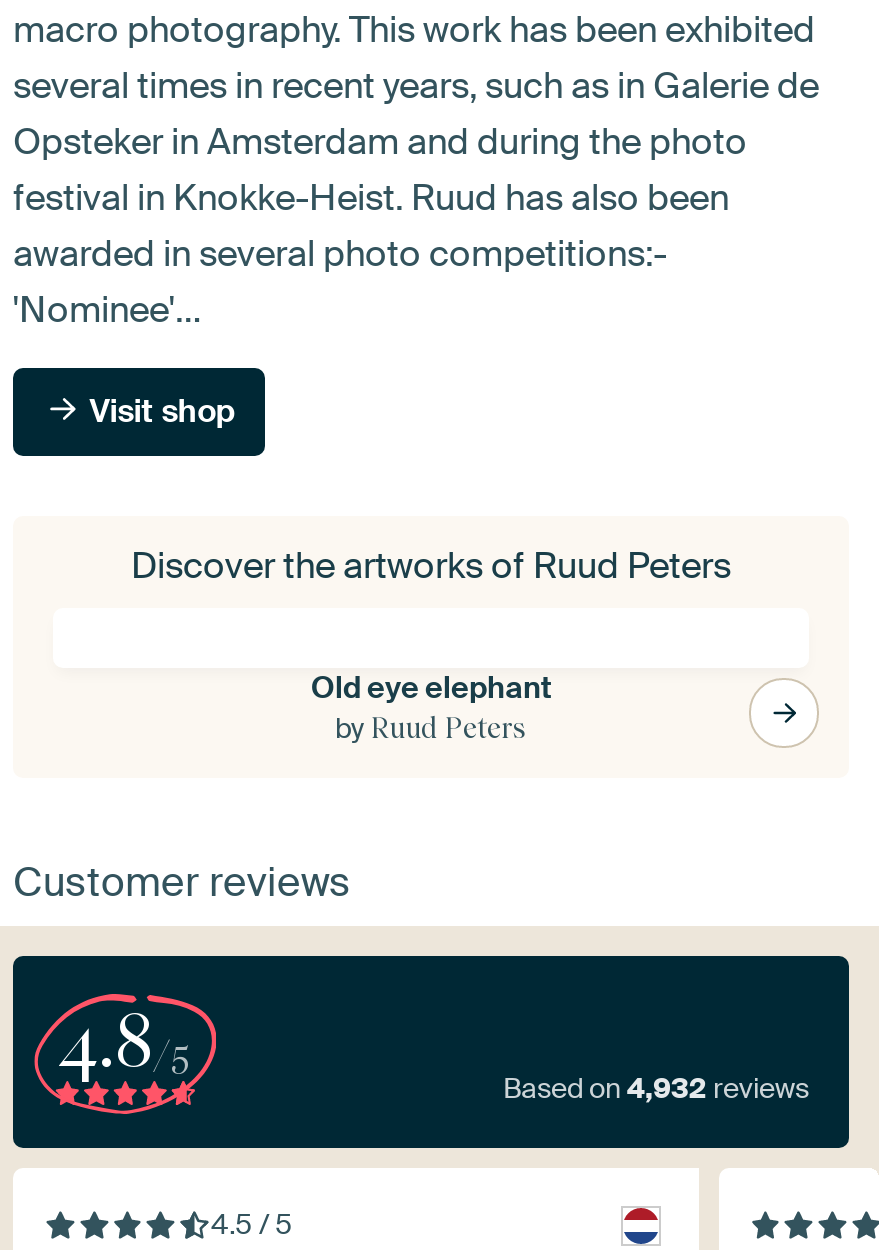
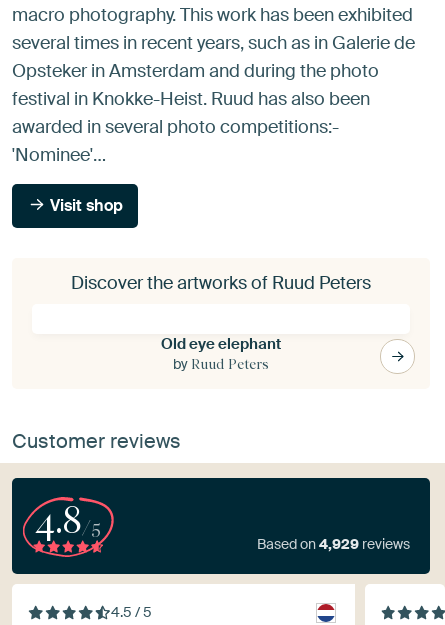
[503,1069,809,1105] Based on 4,932 reviews -> [257,535,410,553] Based on 4,929 reviews

